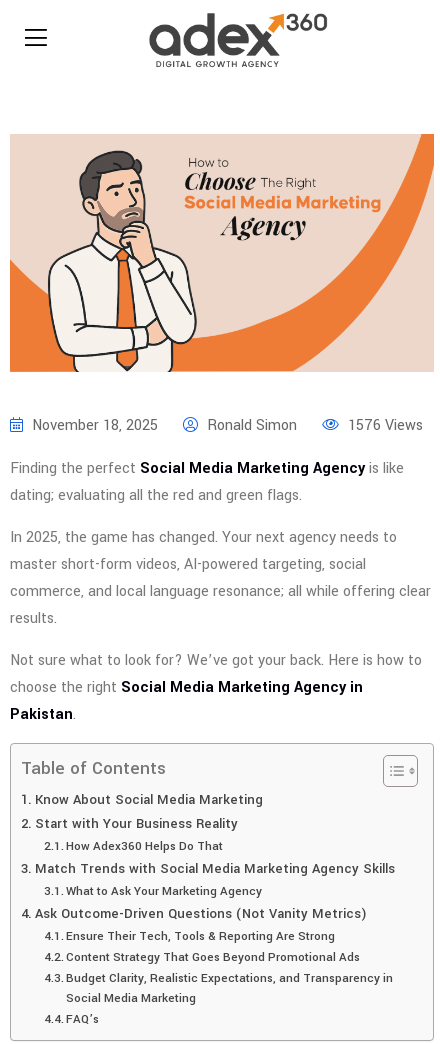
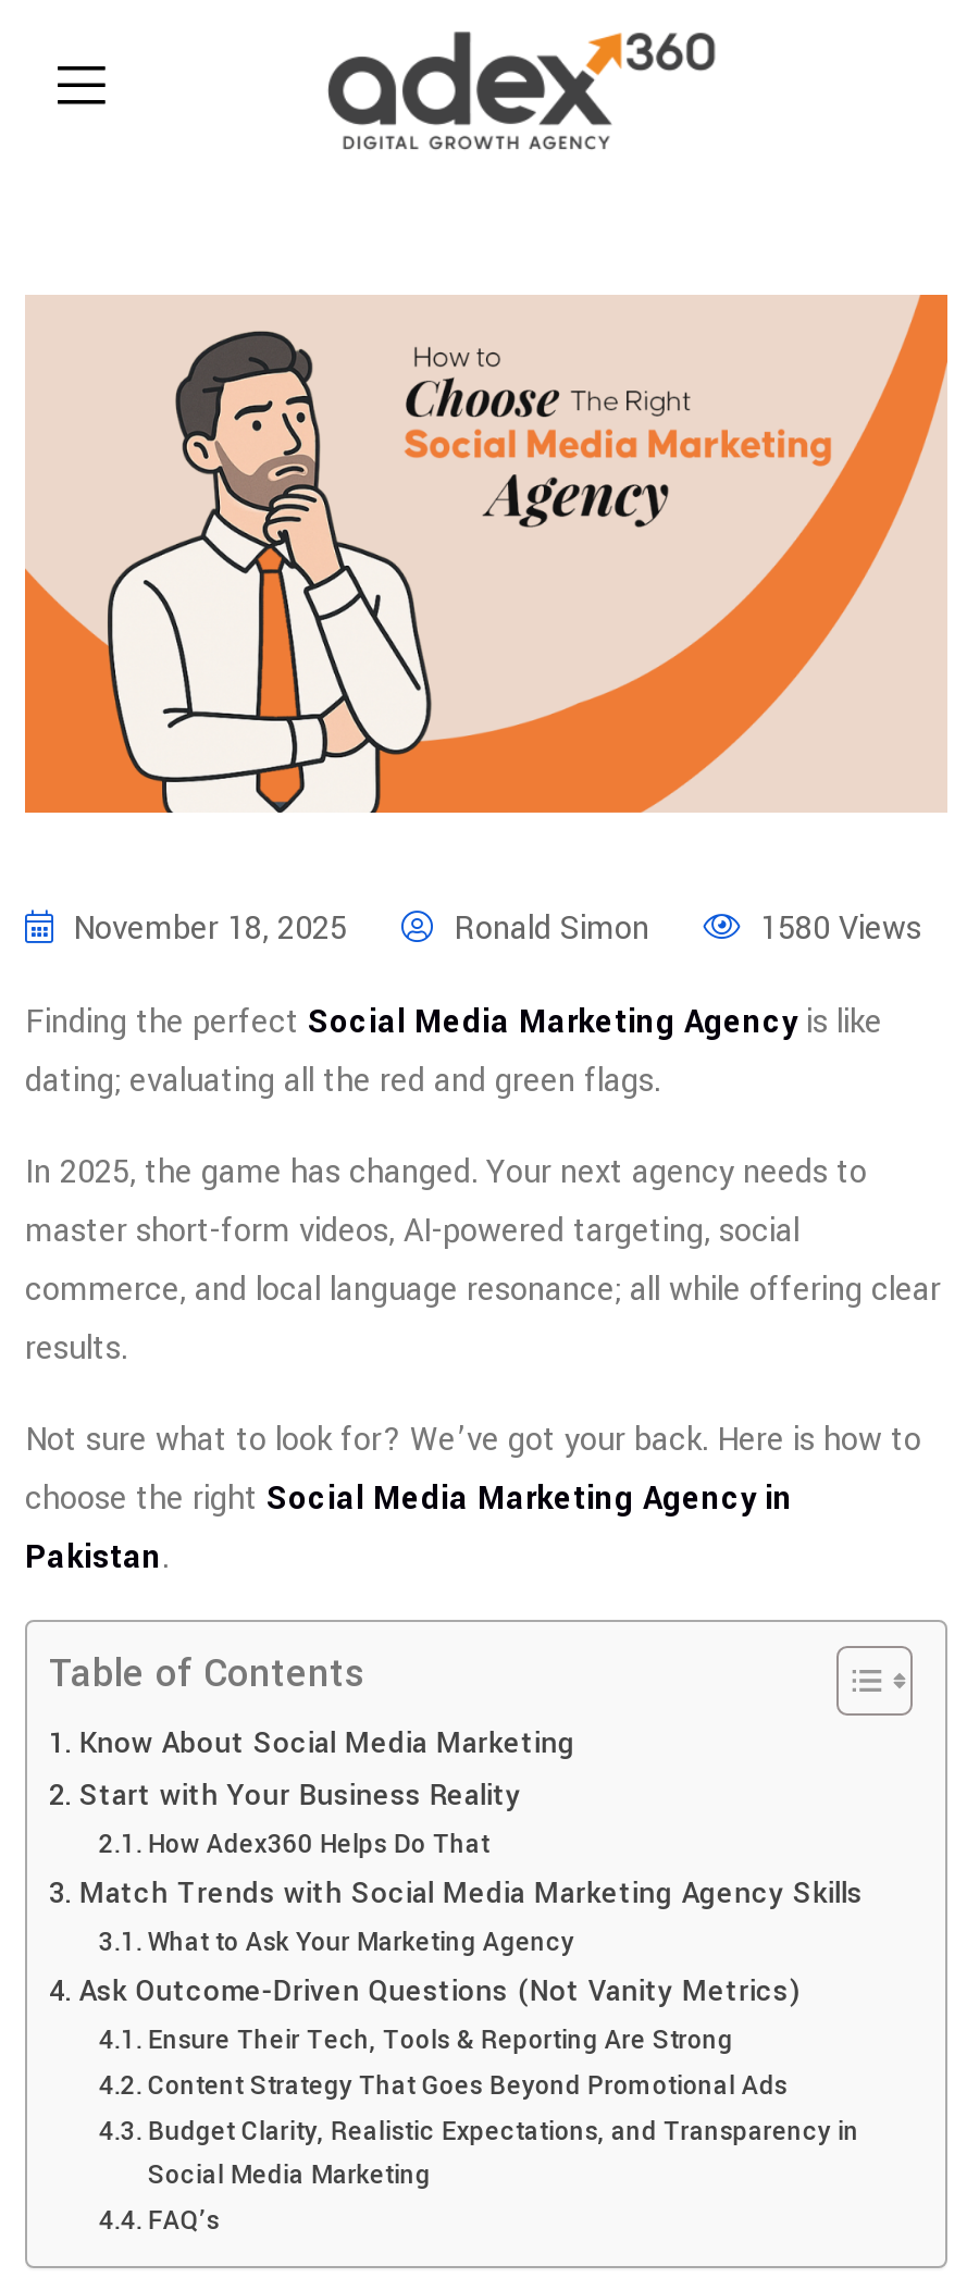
[344,415,423,436] 1576 Views -> [752,907,921,953] 1580 Views

